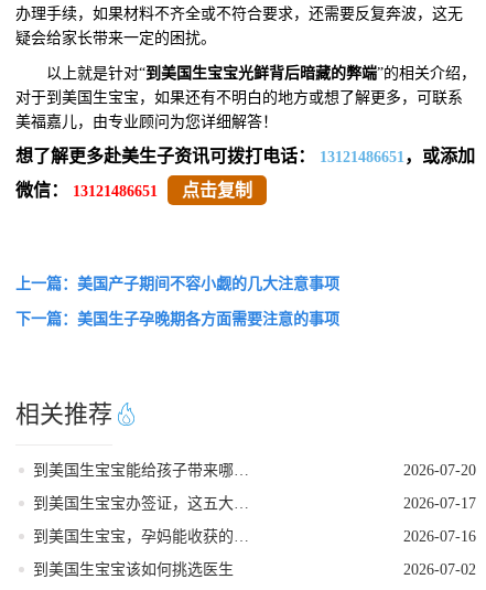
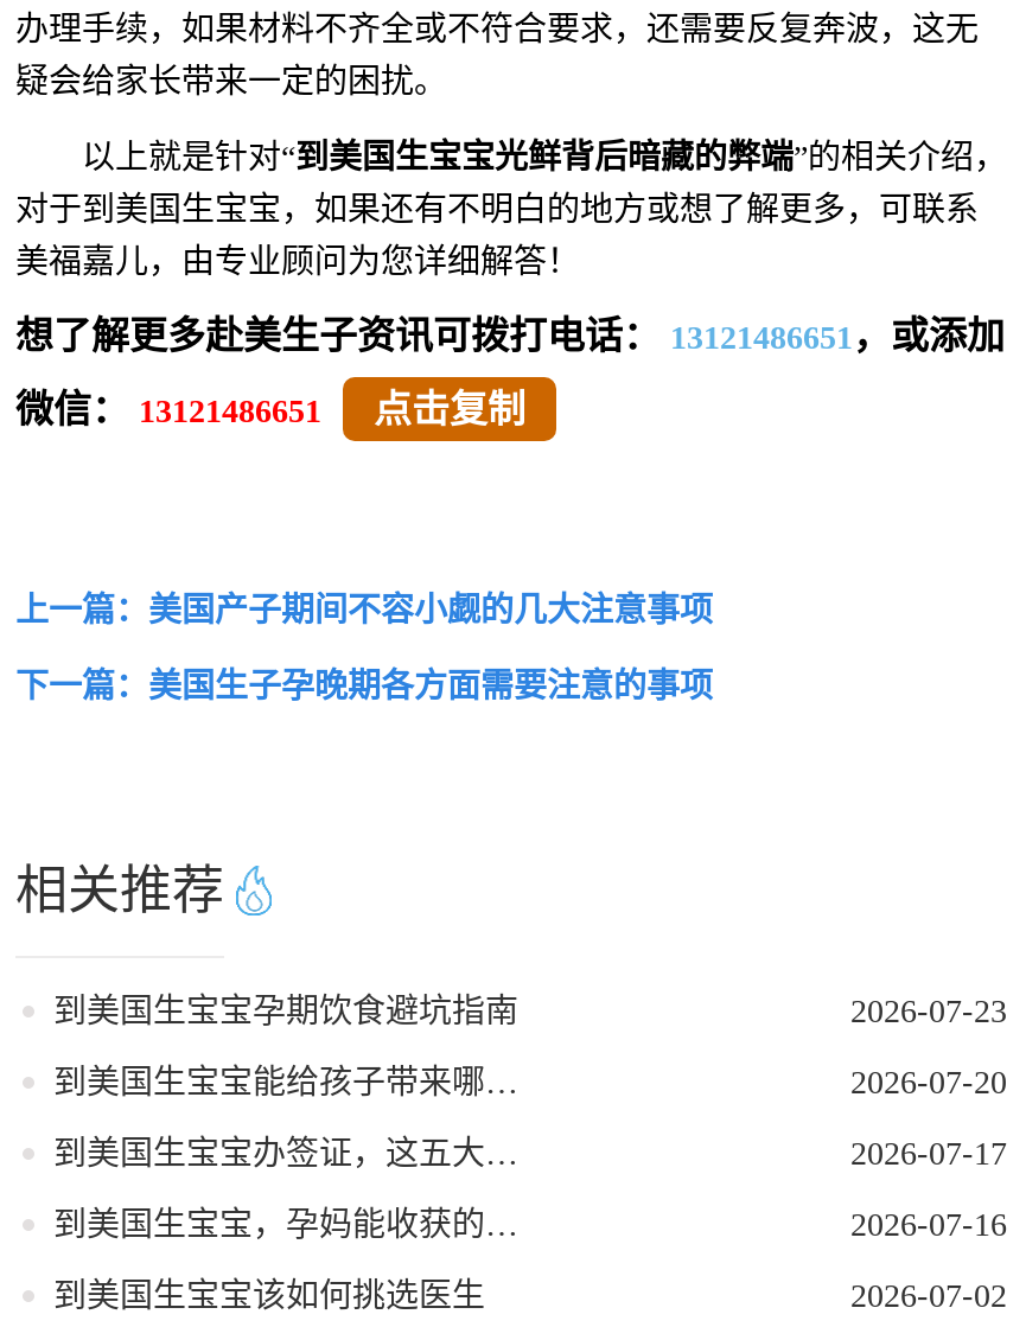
none -> [53,994,1007,1029] 到美国生宝宝孕期饮食避坑指南 | 2026-07-23

